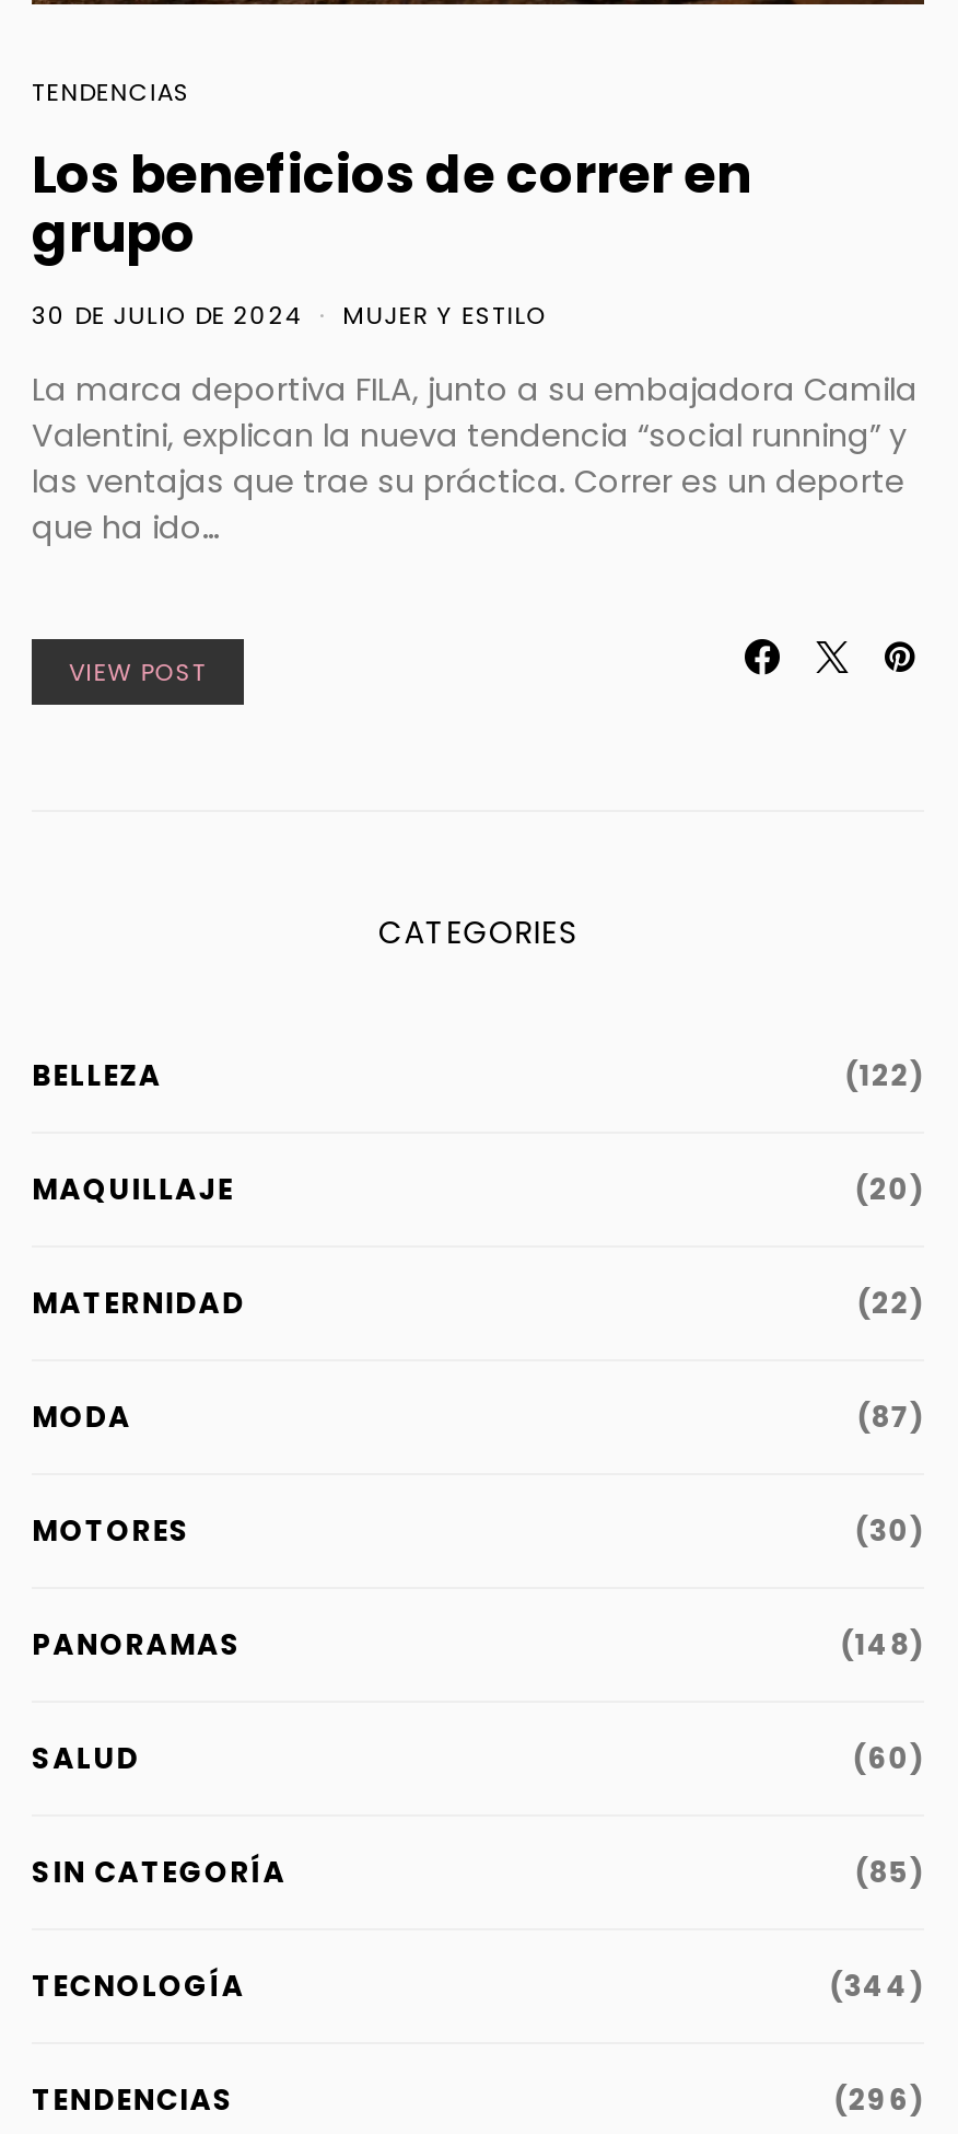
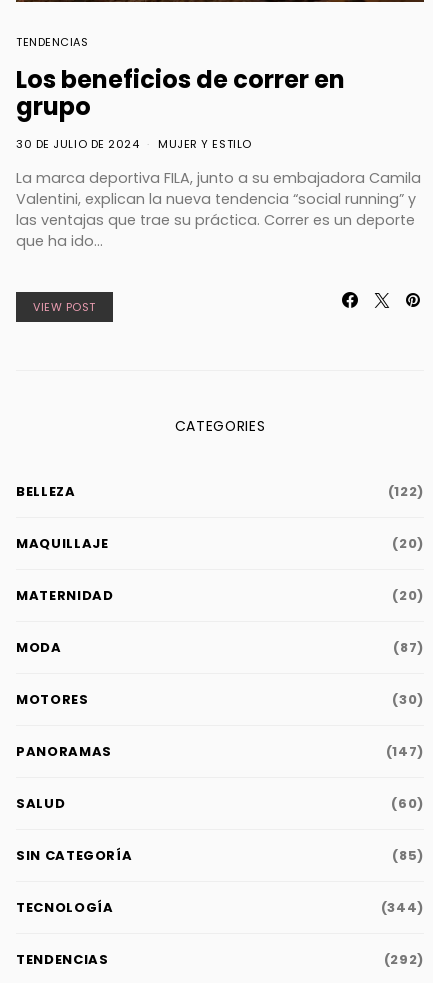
[857,1283,924,1325] (22) -> [392,586,424,605] (20)
[841,1624,924,1666] (148) -> [386,742,424,761] (147)
[834,2080,924,2121] (296) -> [384,950,424,969] (292)

